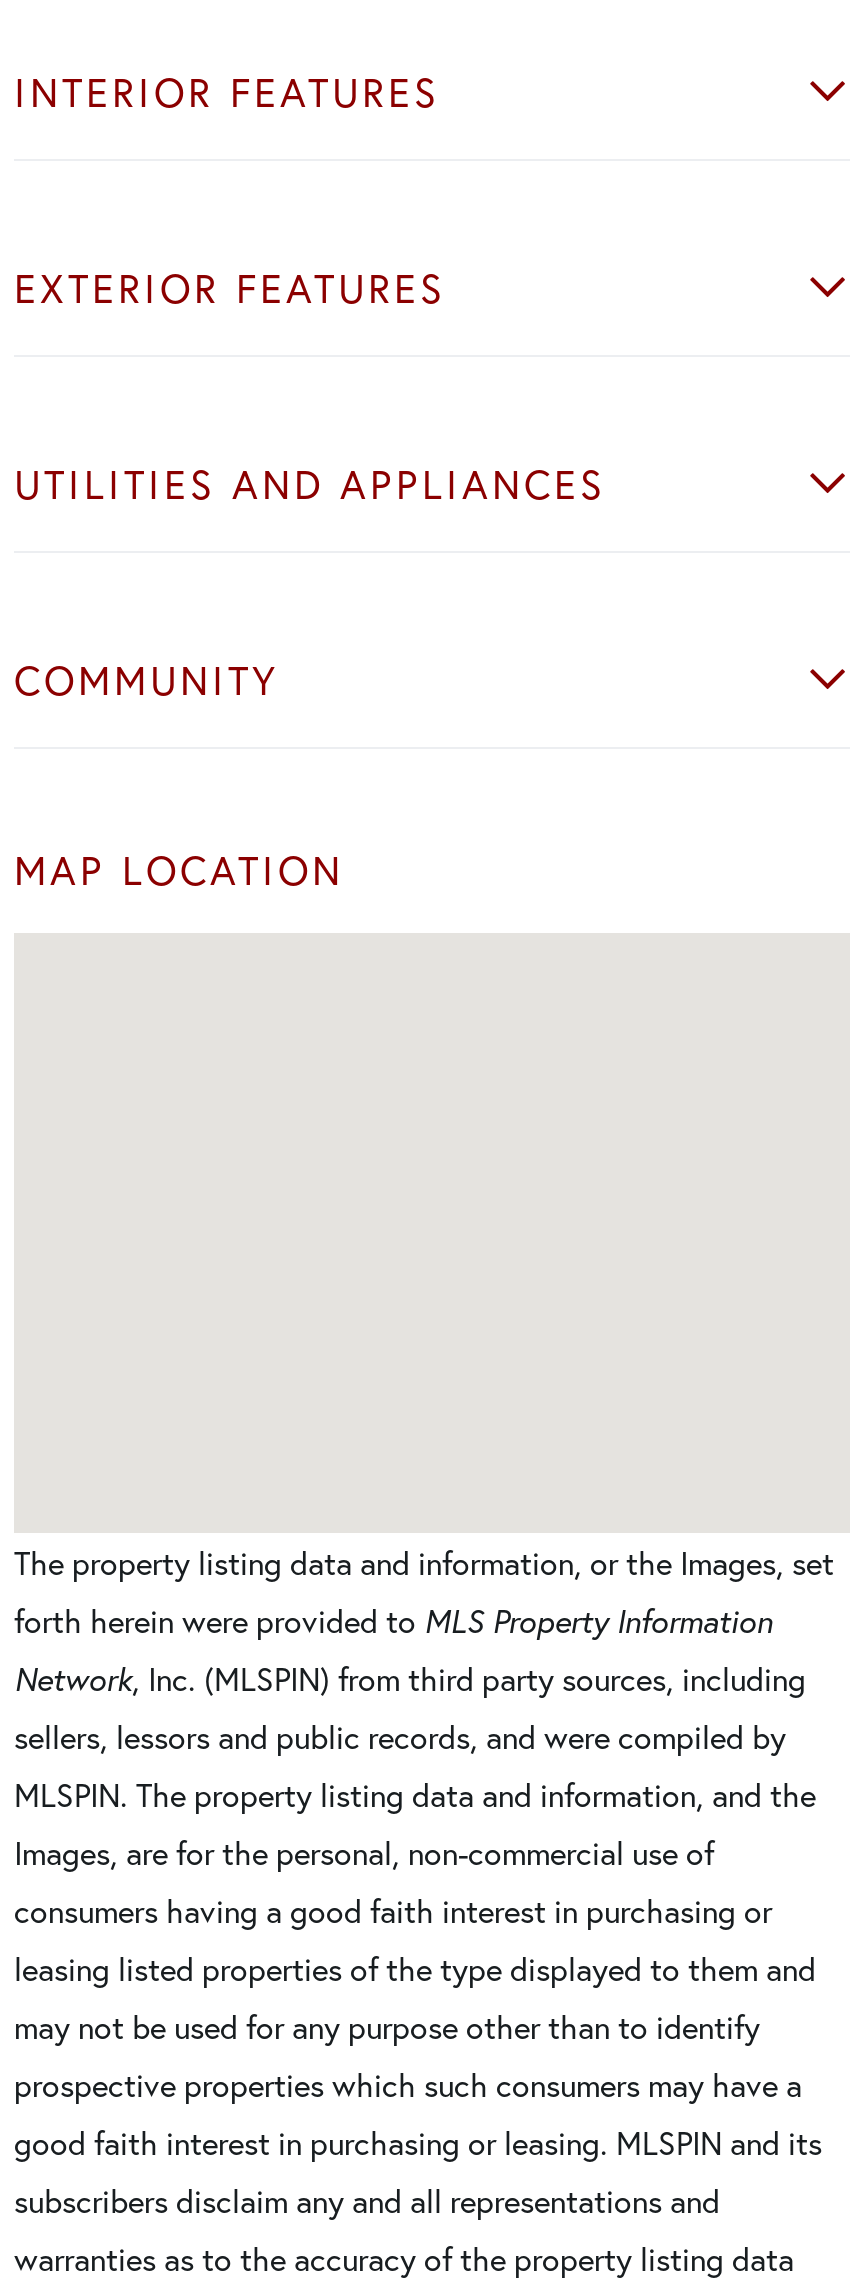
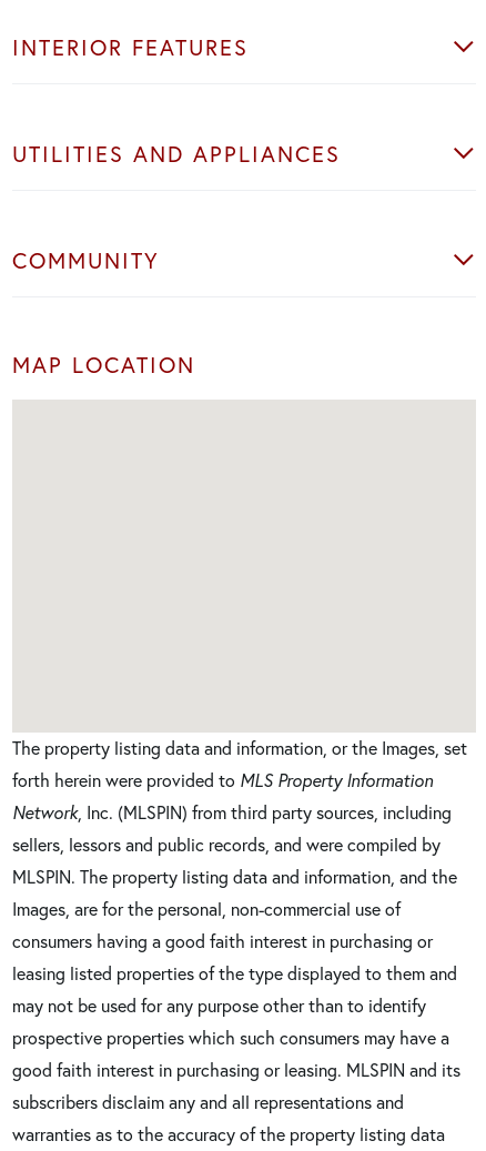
[14,260,446,314] EXTERIOR FEATURES -> none

